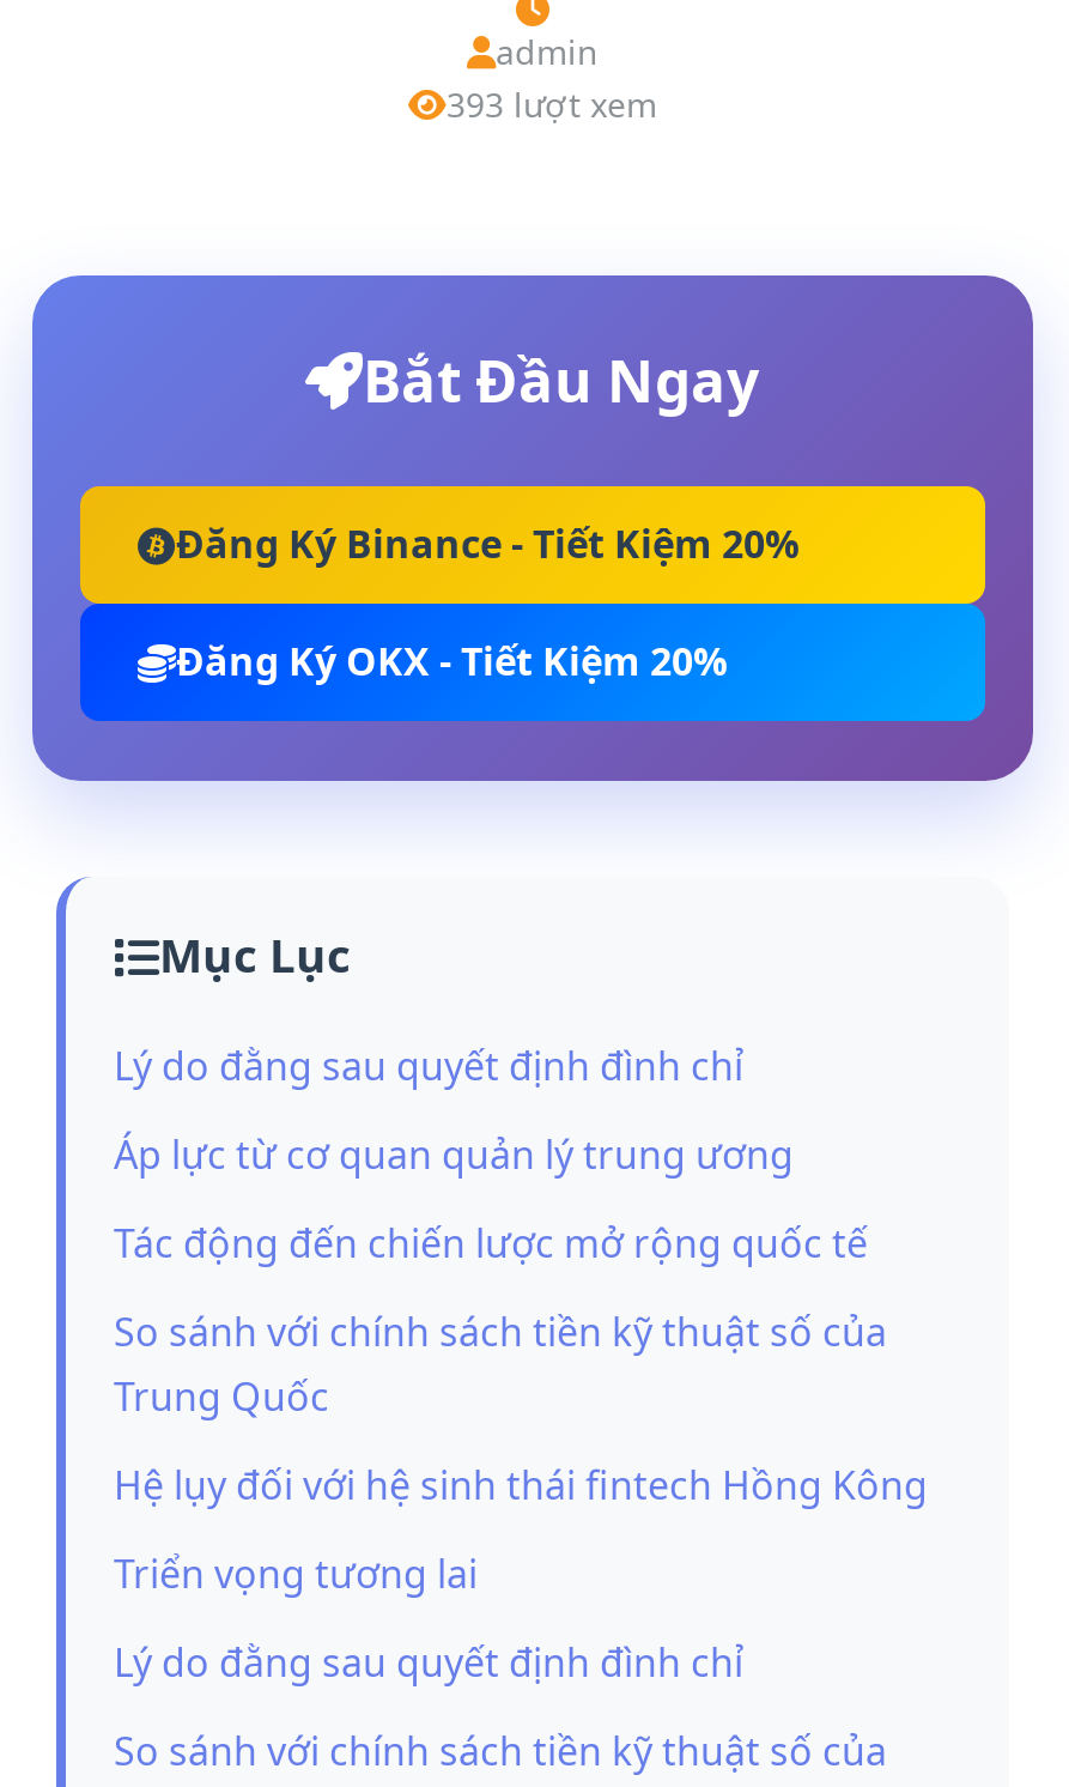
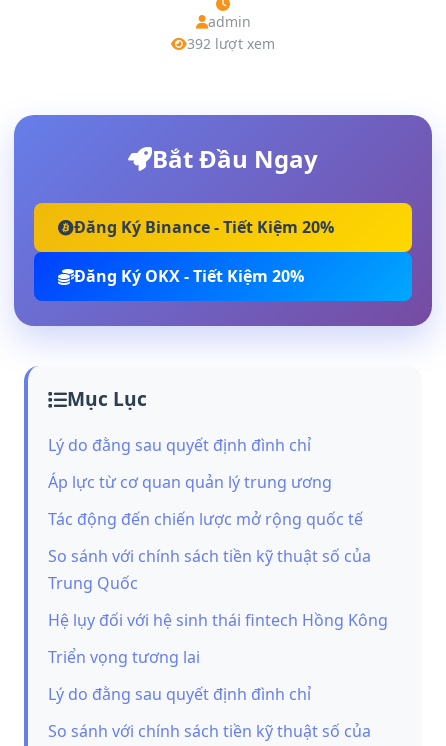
[447,81,657,127] 393 lượt xem -> [187,34,275,53] 392 lượt xem

